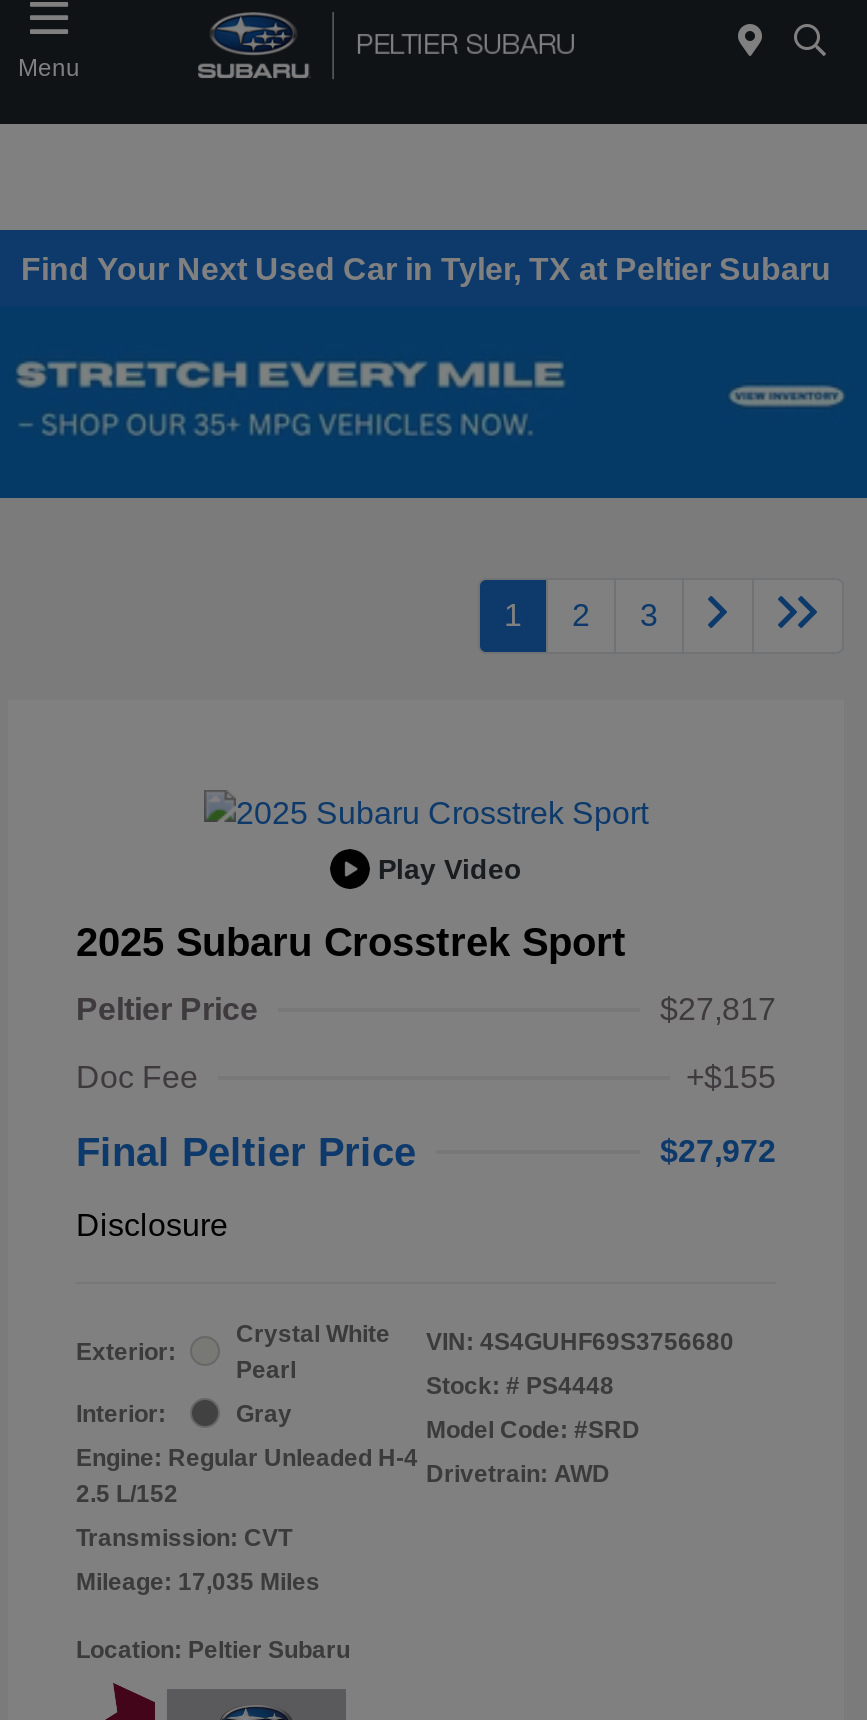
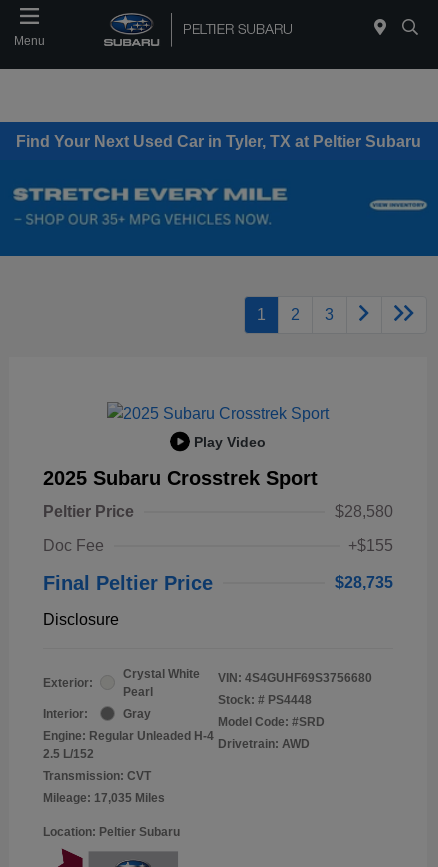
[660,991,776,1025] $27,817 -> [335,502,393,519] $28,580
[660,1133,776,1167] $27,972 -> [335,573,393,590] $28,735

